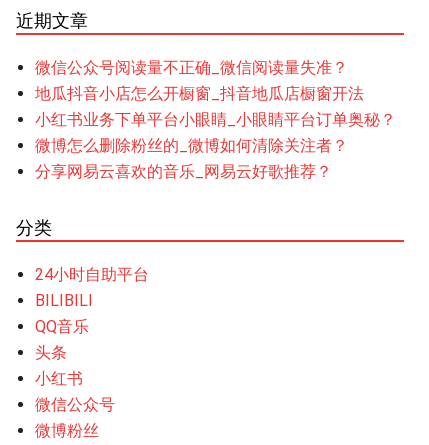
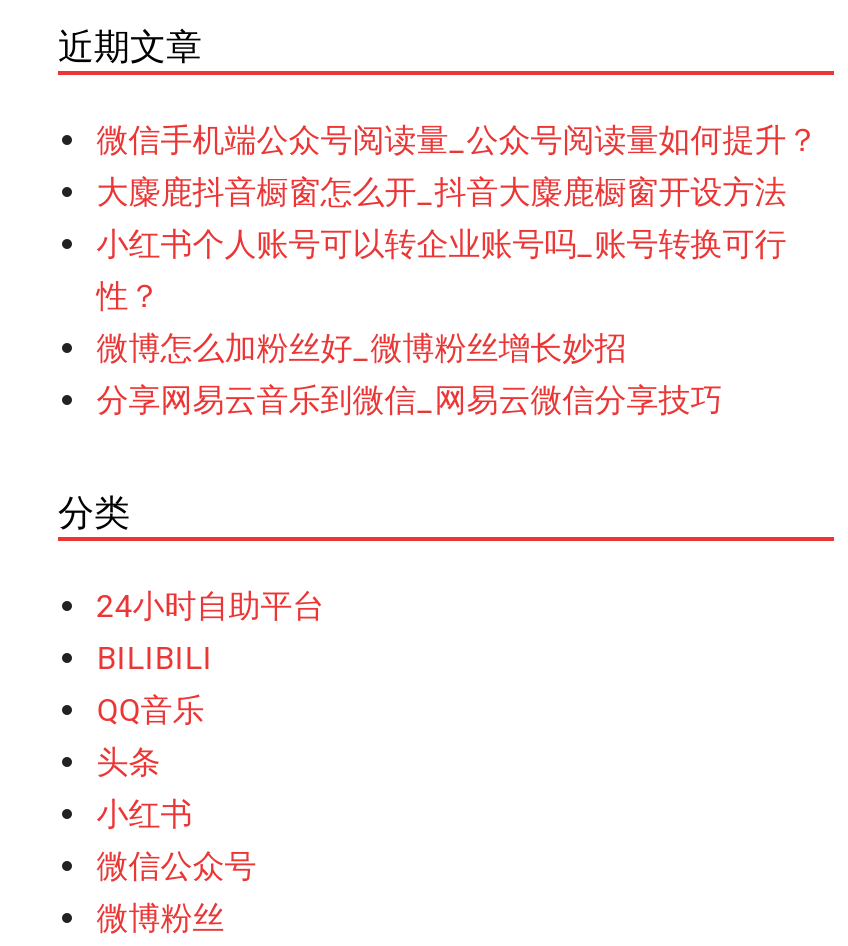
[35,58,396,181] 微信公众号阅读量不正确_微信阅读量失准？ | 地瓜抖音小店怎么开橱窗_抖音地瓜店橱窗开法 | 小红书业务下单平台小眼睛_小眼睛平台订单奥秘？ | 微博怎么删除粉丝的_微博如何清除关注者？ | 分享网易云喜欢的音乐_网易云好歌推荐？ -> [96,121,818,419] 微信手机端公众号阅读量_公众号阅读量如何提升？ | 大麋鹿抖音橱窗怎么开_抖音大麋鹿橱窗开设方法 | 小红书个人账号可以转企业账号吗_账号转换可行 | 性？ | 微博怎么加粉丝好_微博粉丝增长妙招 | 分享网易云音乐到微信_网易云微信分享技巧

